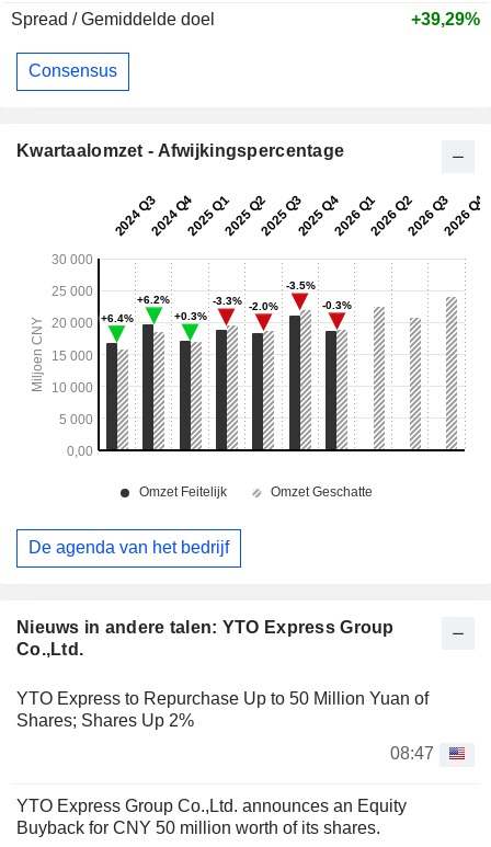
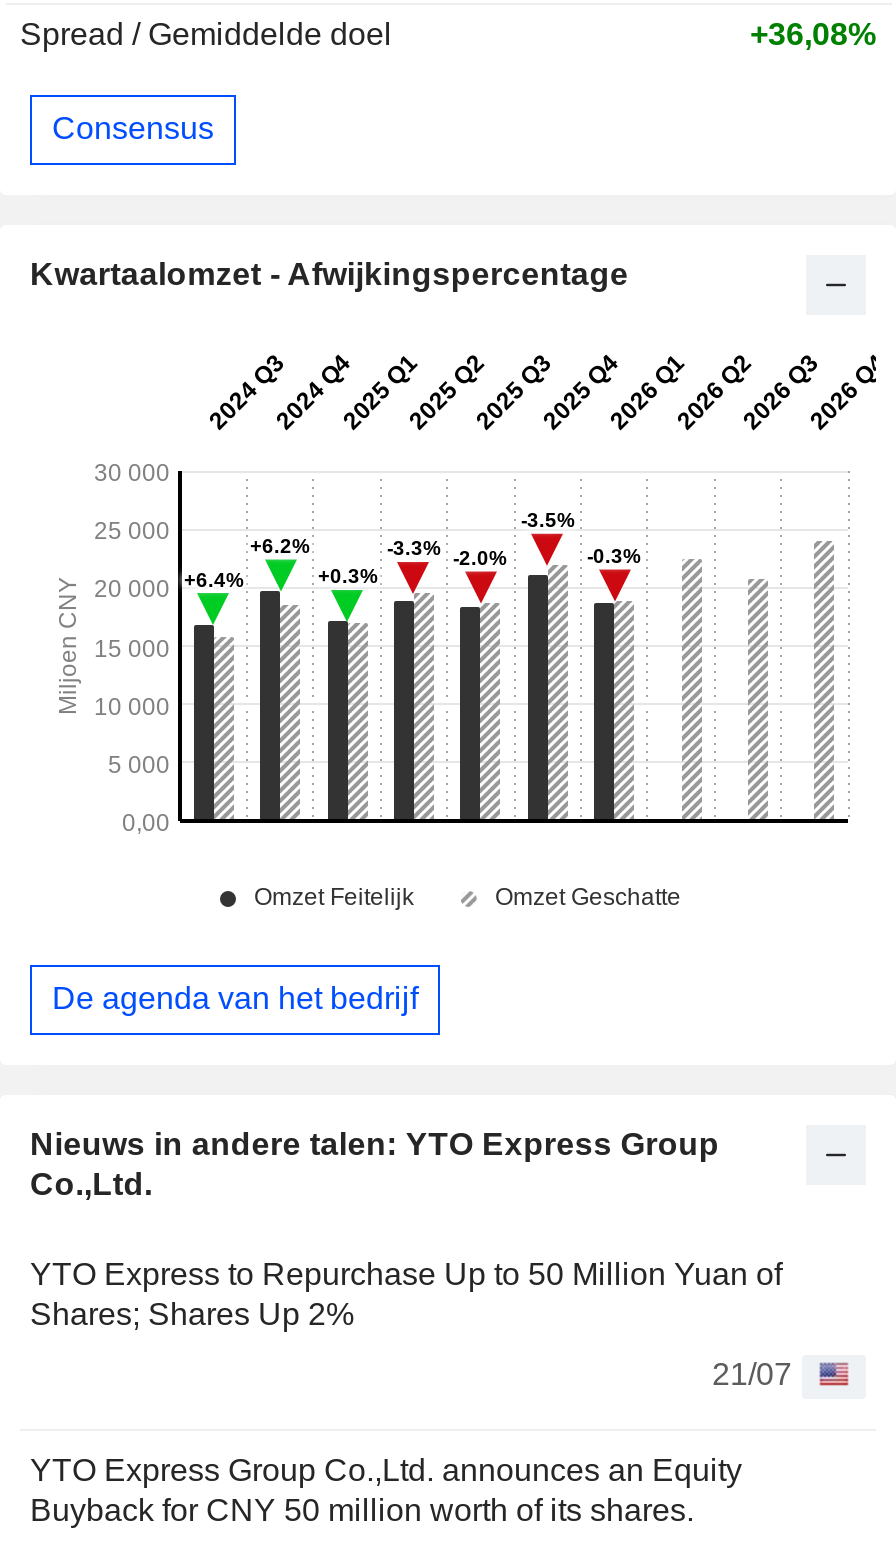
[411,9,480,28] +39,29% -> [750,16,876,50] +36,08%
[390,744,434,763] 08:47 -> [712,1357,792,1391] 21/07

